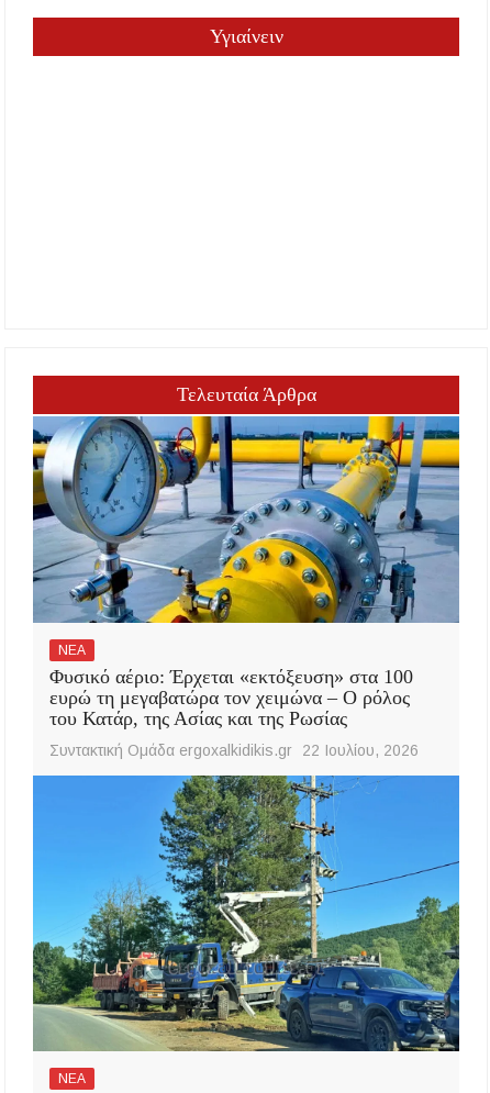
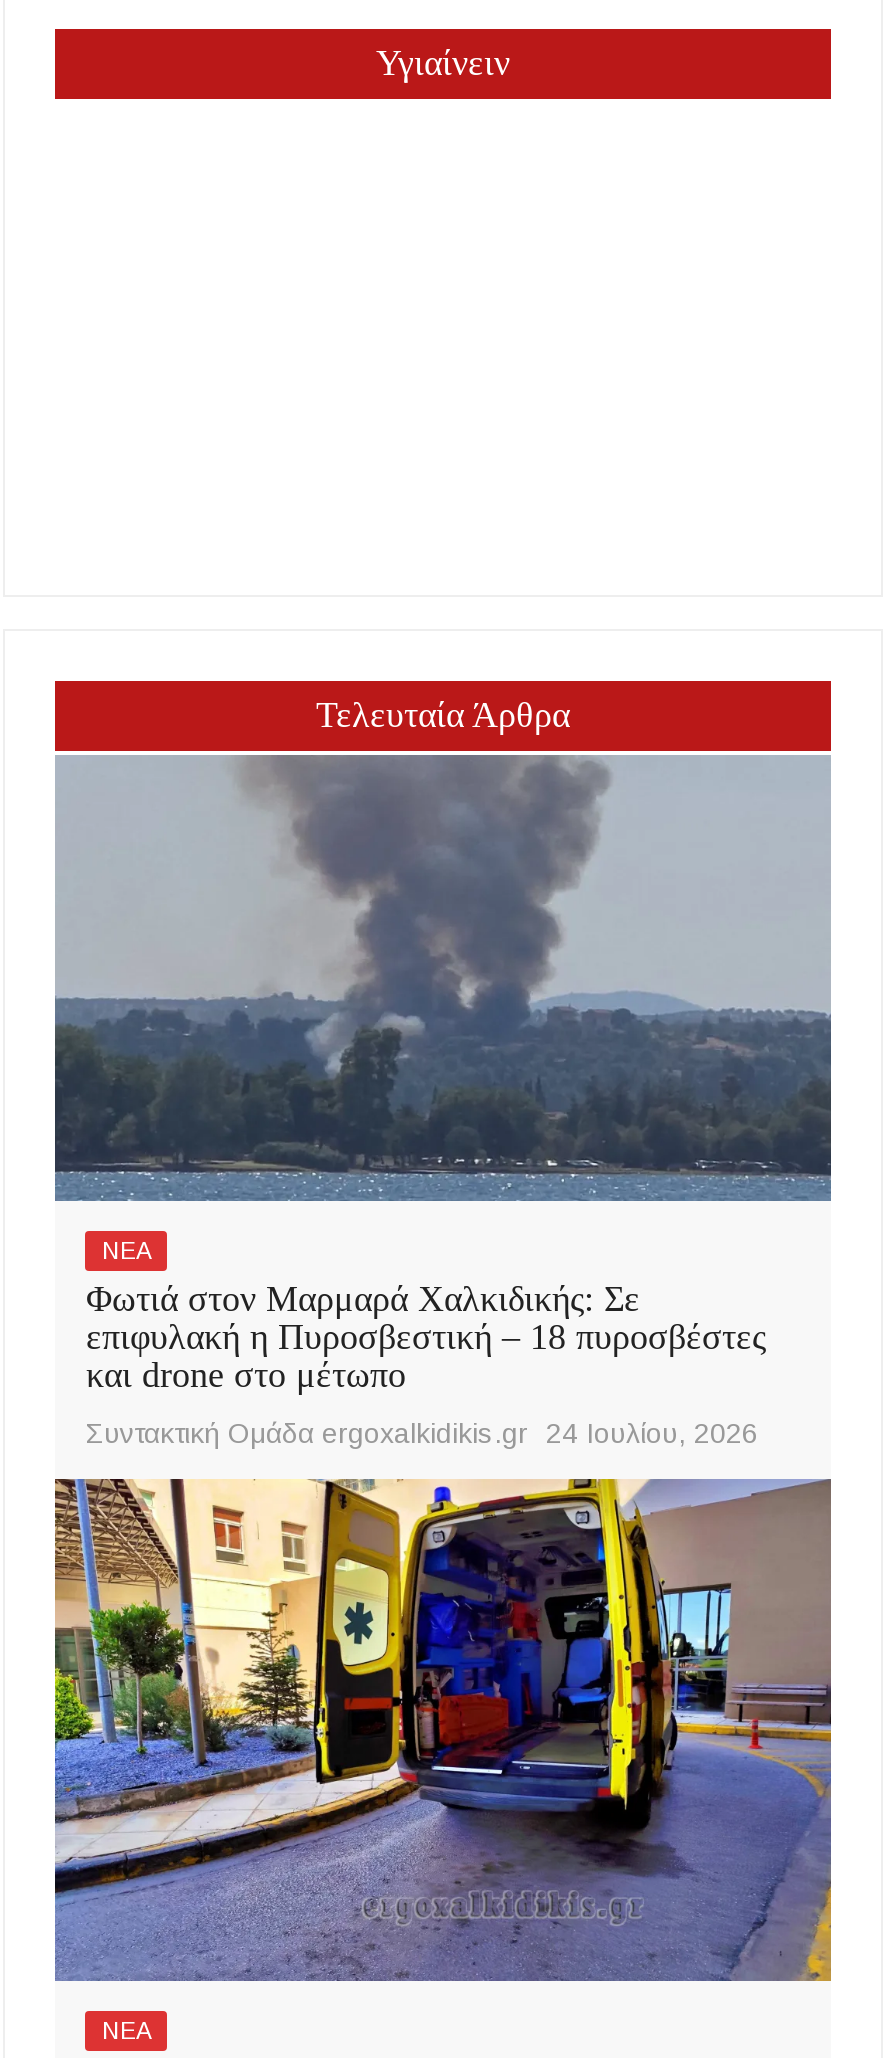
[32,415,460,729] [image] | Φυσικό αέριο: Έρχεται «εκτόξευση» στα 100 | ευρώ τη μεγαβατώρα τον χειμώνα – Ο ρόλος | του Κατάρ, της Ασίας και της Ρωσίας -> [53,753,831,1395] [image] | Φωτιά στον Μαρμαρά Χαλκιδικής: Σε | επιφυλακή η Πυροσβεστική – 18 πυροσβέστες | και drone στο μέτωπο
[50,741,419,759] Συντακτική Ομάδα ergoxalkidikis.gr 22 Ιουλίου, 2026 -> [86,1417,758,1449] Συντακτική Ομάδα ergoxalkidikis.gr 24 Ιουλίου, 2026
[32,774,460,1052] [image] -> [53,1475,833,1981] [image]

